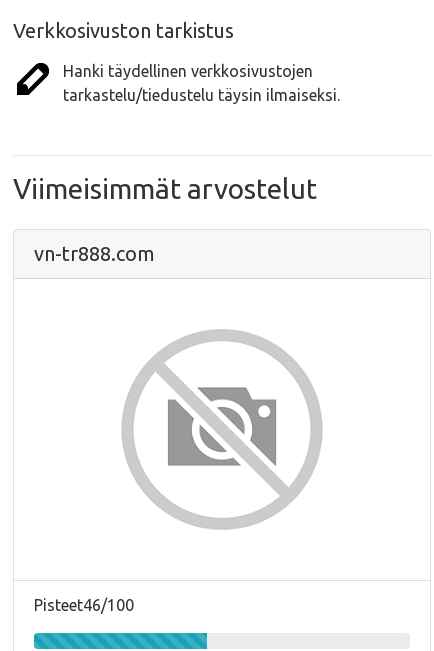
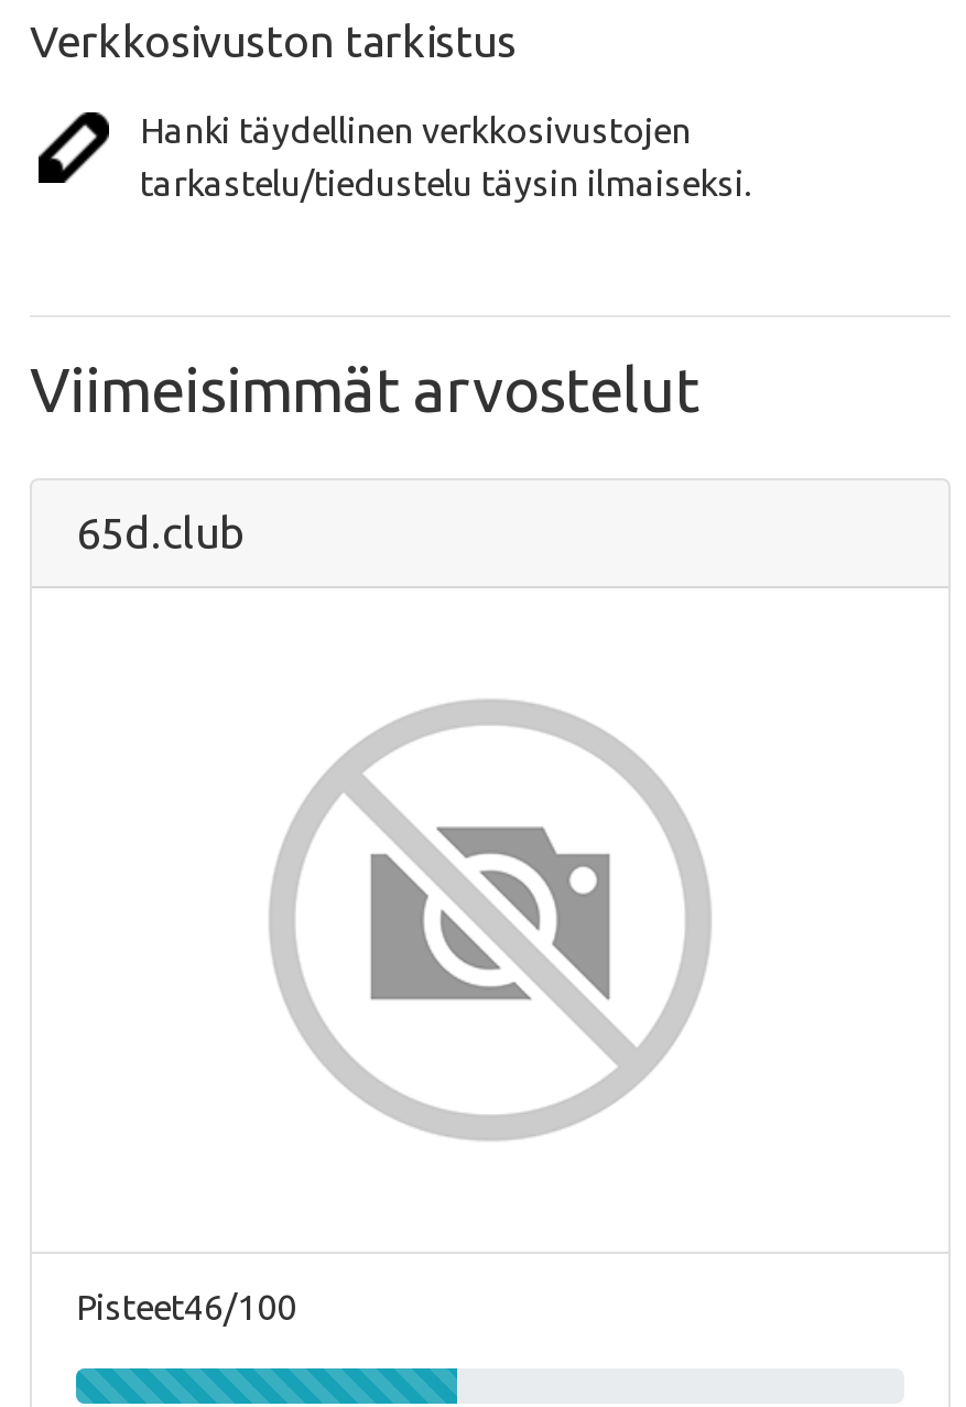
[34,242,155,265] vn-tr888.com -> [76,507,246,558] 65d.club

